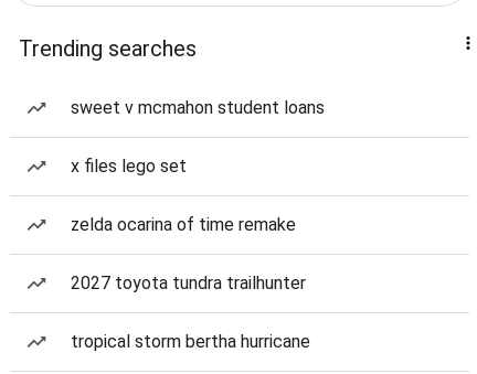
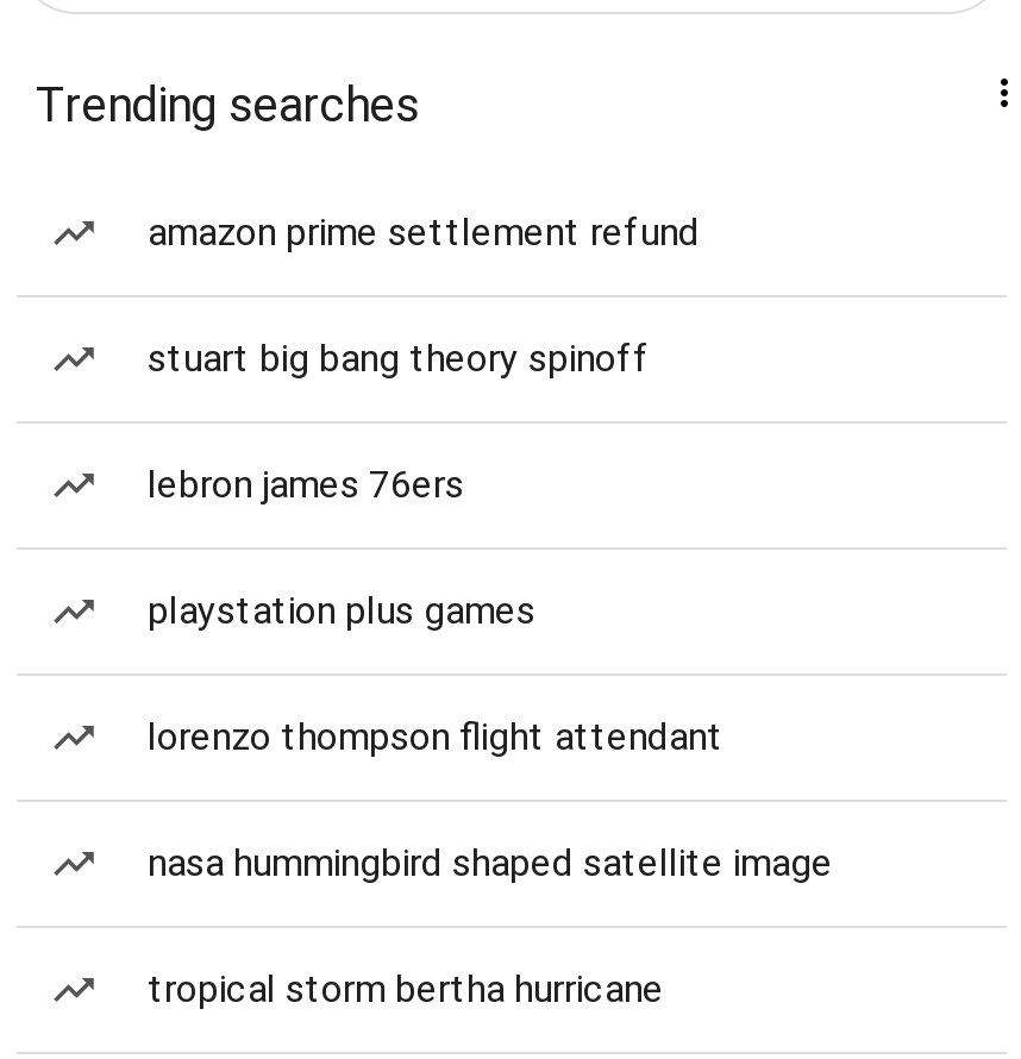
[71,97,325,293] sweet v mcmahon student loans | x files lego set | zelda ocarina of time remake | 2027 toyota tundra trailhunter -> [148,209,833,885] amazon prime settlement refund | stuart big bang theory spinoff | lebron james 76ers | playstation plus games | lorenzo thompson flight attendant | nasa hummingbird shaped satellite image

